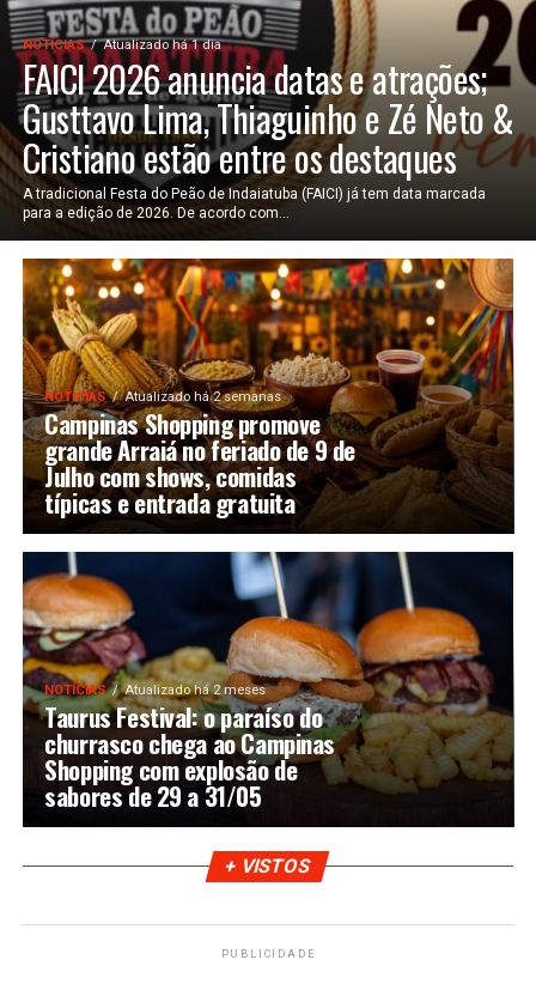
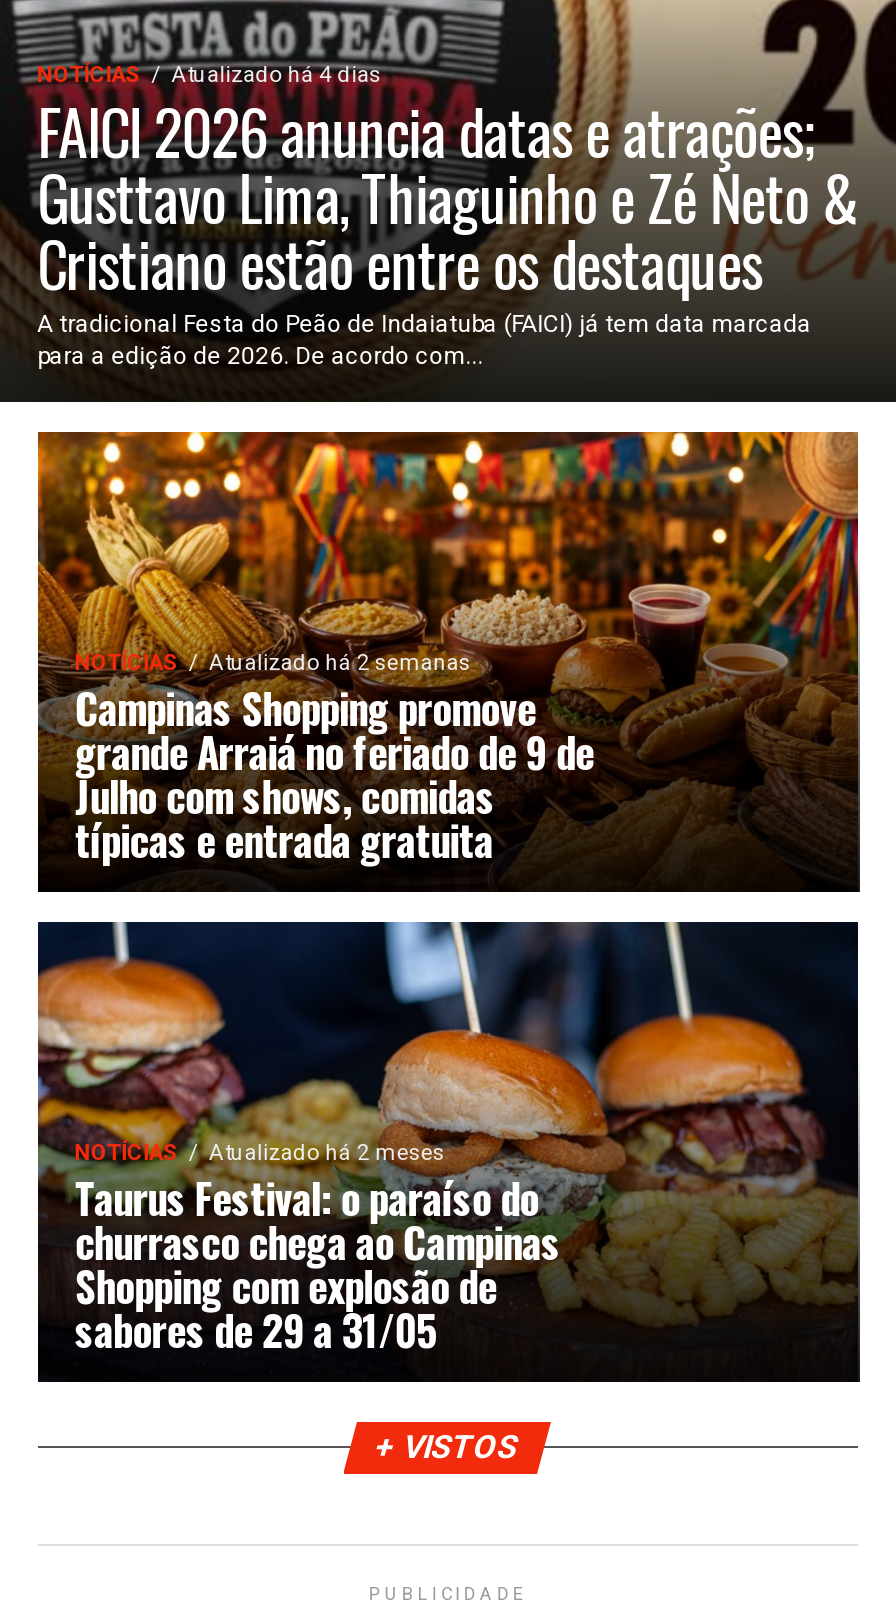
[103,37,221,53] Atualizado há 1 dia -> [171,62,381,88] Atualizado há 4 dias

